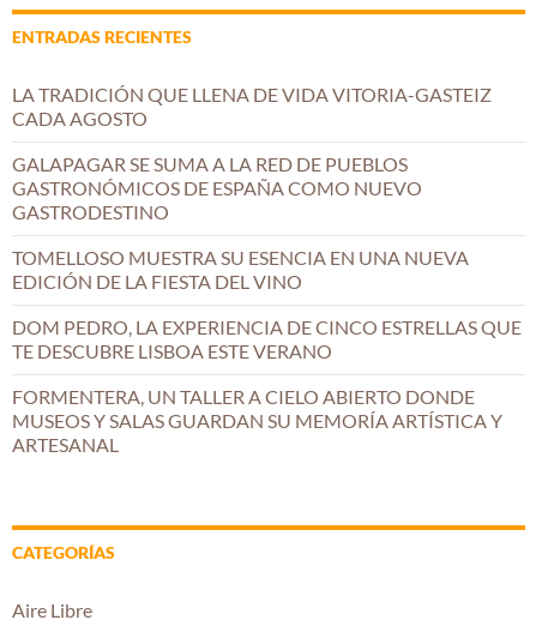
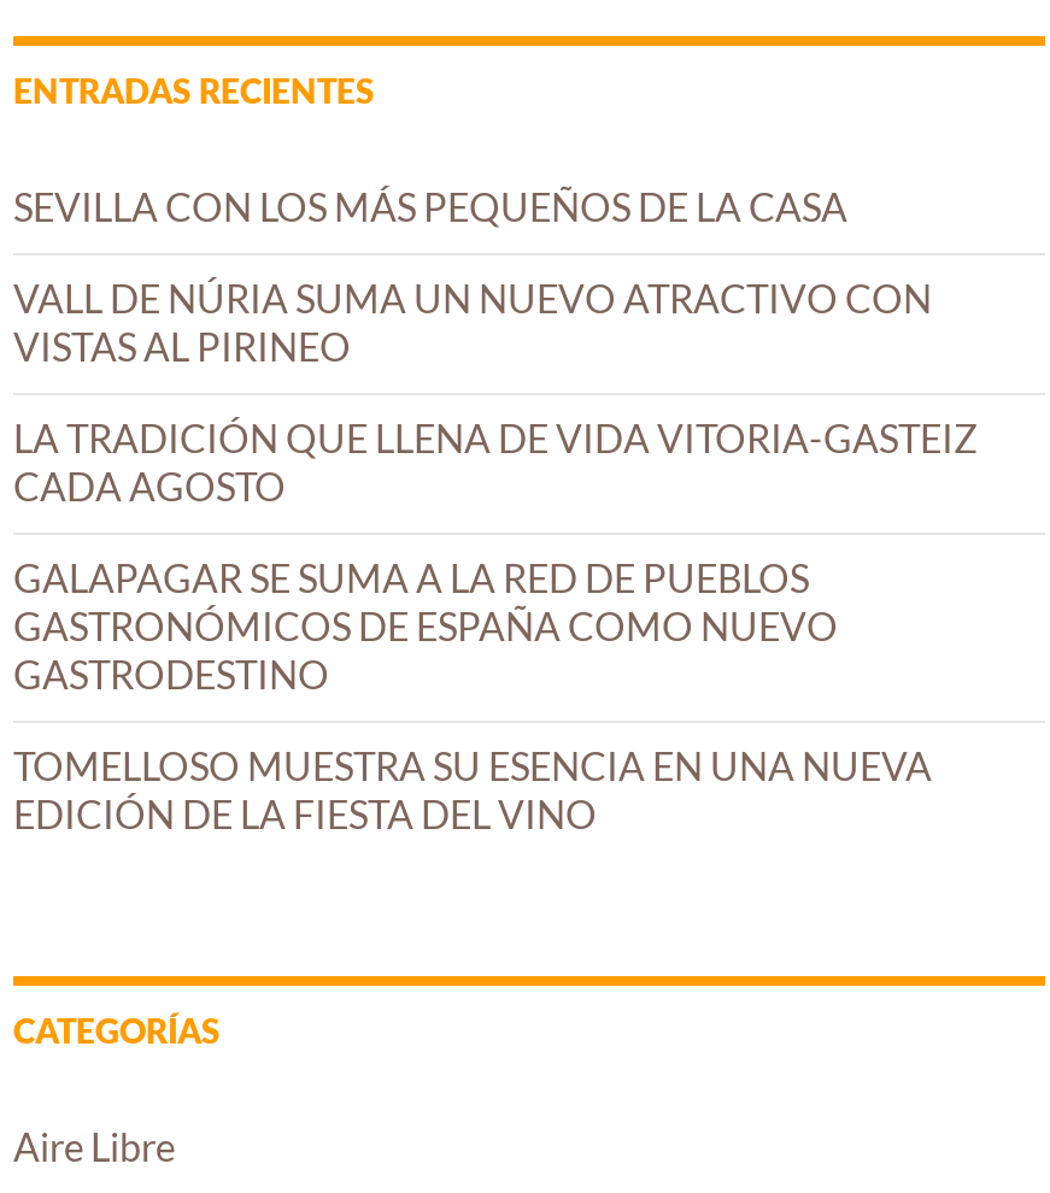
none -> [13,184,932,369] SEVILLA CON LOS MÁS PEQUEÑOS DE LA CASA | VALL DE NÚRIA SUMA UN NUEVO ATRACTIVO CON | VISTAS AL PIRINEO
moved [12,83,492,293] -> [13,415,978,837]: LA TRADICIÓN QUE LLENA DE VIDA VITORIA-GASTEIZ | CADA AGOSTO | GALAPAGAR SE SUMA A LA RED DE PUEBLOS | GASTRONÓMICOS DE ESPAÑA COMO NUEVO | GASTRODESTINO | TOMELLOSO MUESTRA SU ESENCIA EN UNA NUEVA | EDICIÓN DE LA FIESTA DEL VINO
[12,316,522,456] DOM PEDRO, LA EXPERIENCIA DE CINCO ESTRELLAS QUE | TE DESCUBRE LISBOA ESTE VERANO | FORMENTERA, UN TALLER A CIELO ABIERTO DONDE | MUSEOS Y SALAS GUARDAN SU MEMORÍA ARTÍSTICA Y | ARTESANAL -> none

